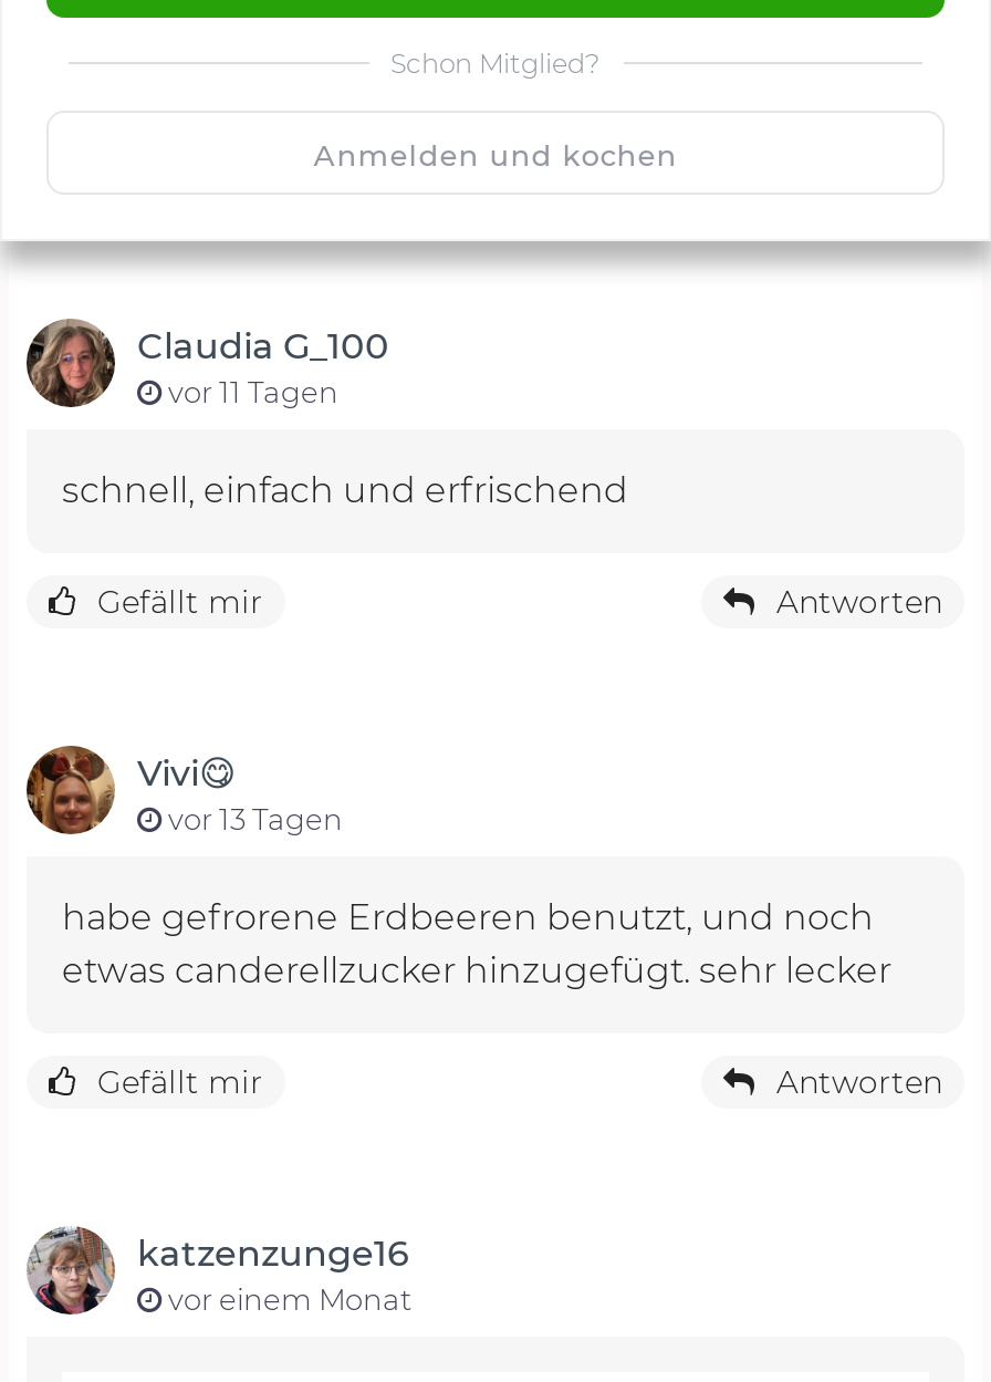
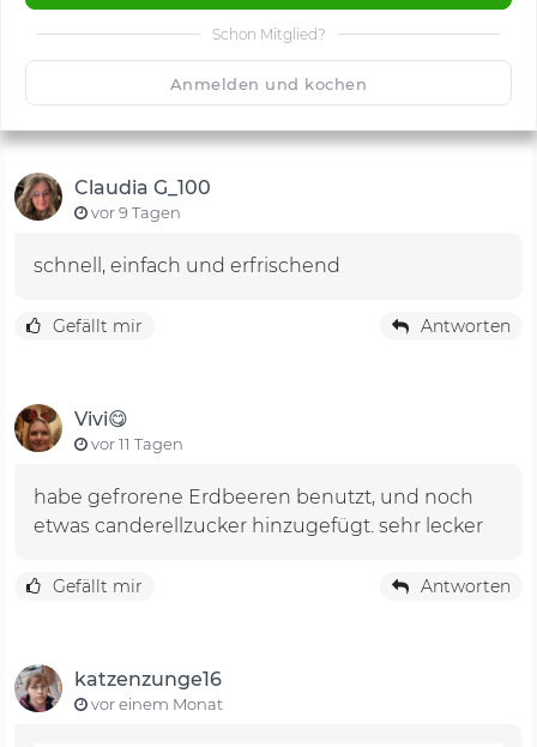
[161,375,338,410] vor 11 Tagen -> [88,203,181,222] vor 9 Tagen
[161,802,343,837] vor 13 Tagen -> [88,435,183,454] vor 11 Tagen

